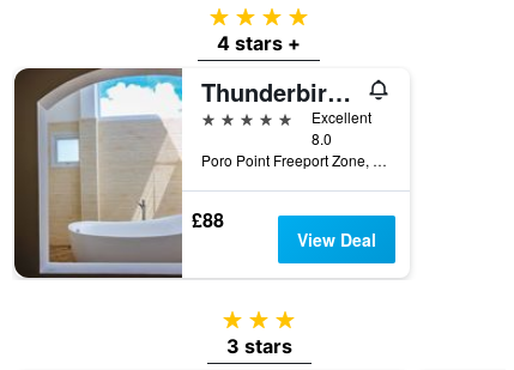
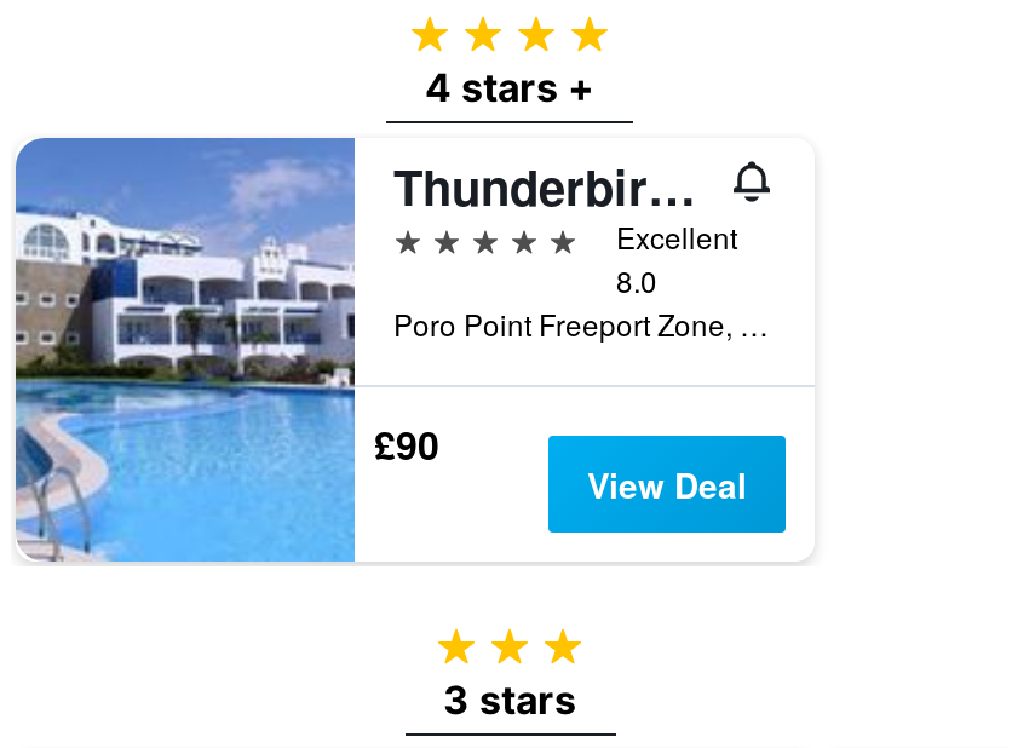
[13,67,224,279] [image] | £88 -> [13,136,439,564] [image] | £90

